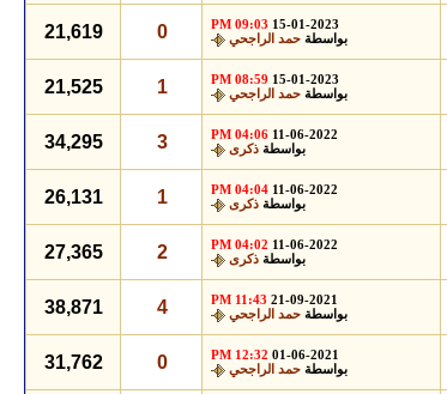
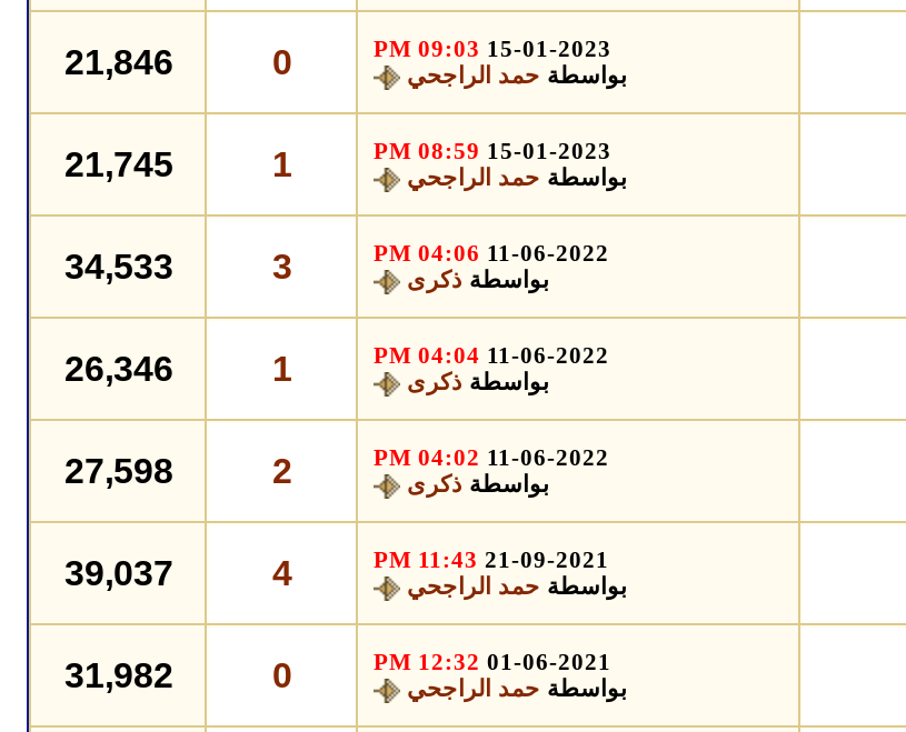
[44,22,103,42] 21,619 -> [64,43,173,81] 21,846
[44,77,103,97] 21,525 -> [64,146,173,183] 21,745
[44,132,103,152] 34,295 -> [64,248,173,285] 34,533
[44,187,103,207] 26,131 -> [64,350,173,388] 26,346
[44,242,103,262] 27,365 -> [64,452,173,490] 27,598
[44,297,103,317] 38,871 -> [64,554,173,592] 39,037
[44,352,103,372] 31,762 -> [64,656,173,694] 31,982

